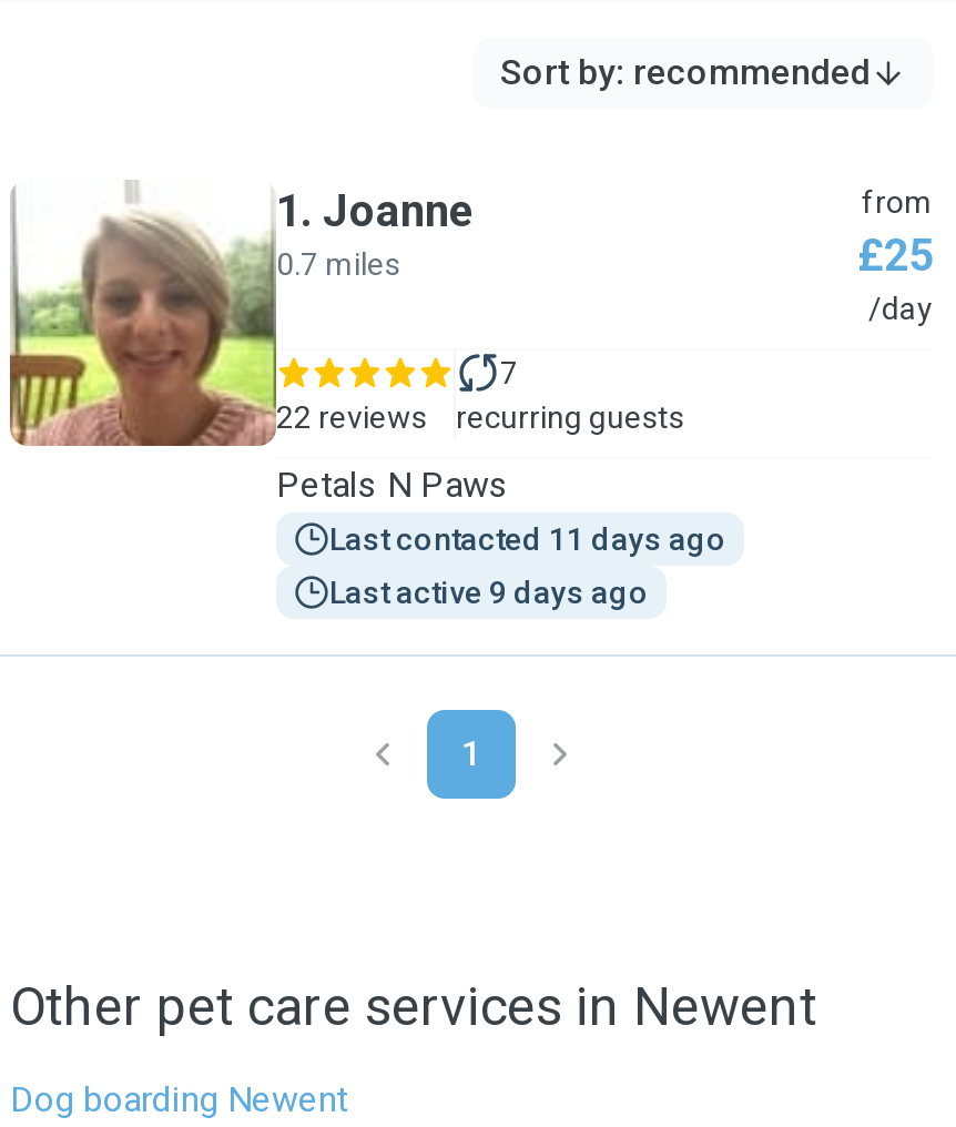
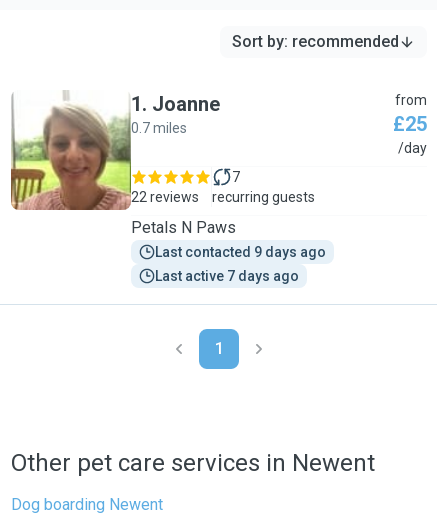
[329,521,726,557] Last contacted 11 days ago -> [155,244,326,260] Last contacted 9 days ago
[329,575,649,610] Last active 9 days ago -> [155,268,299,284] Last active 7 days ago

